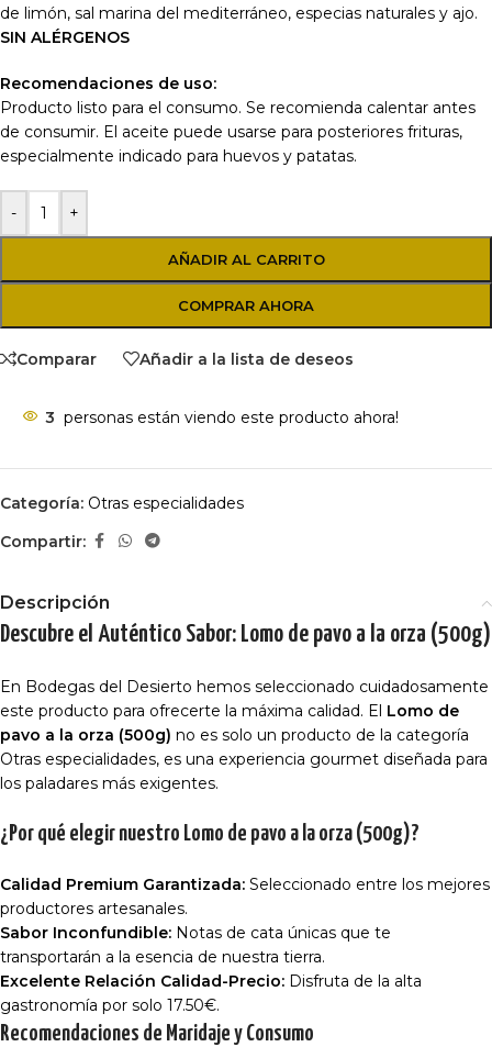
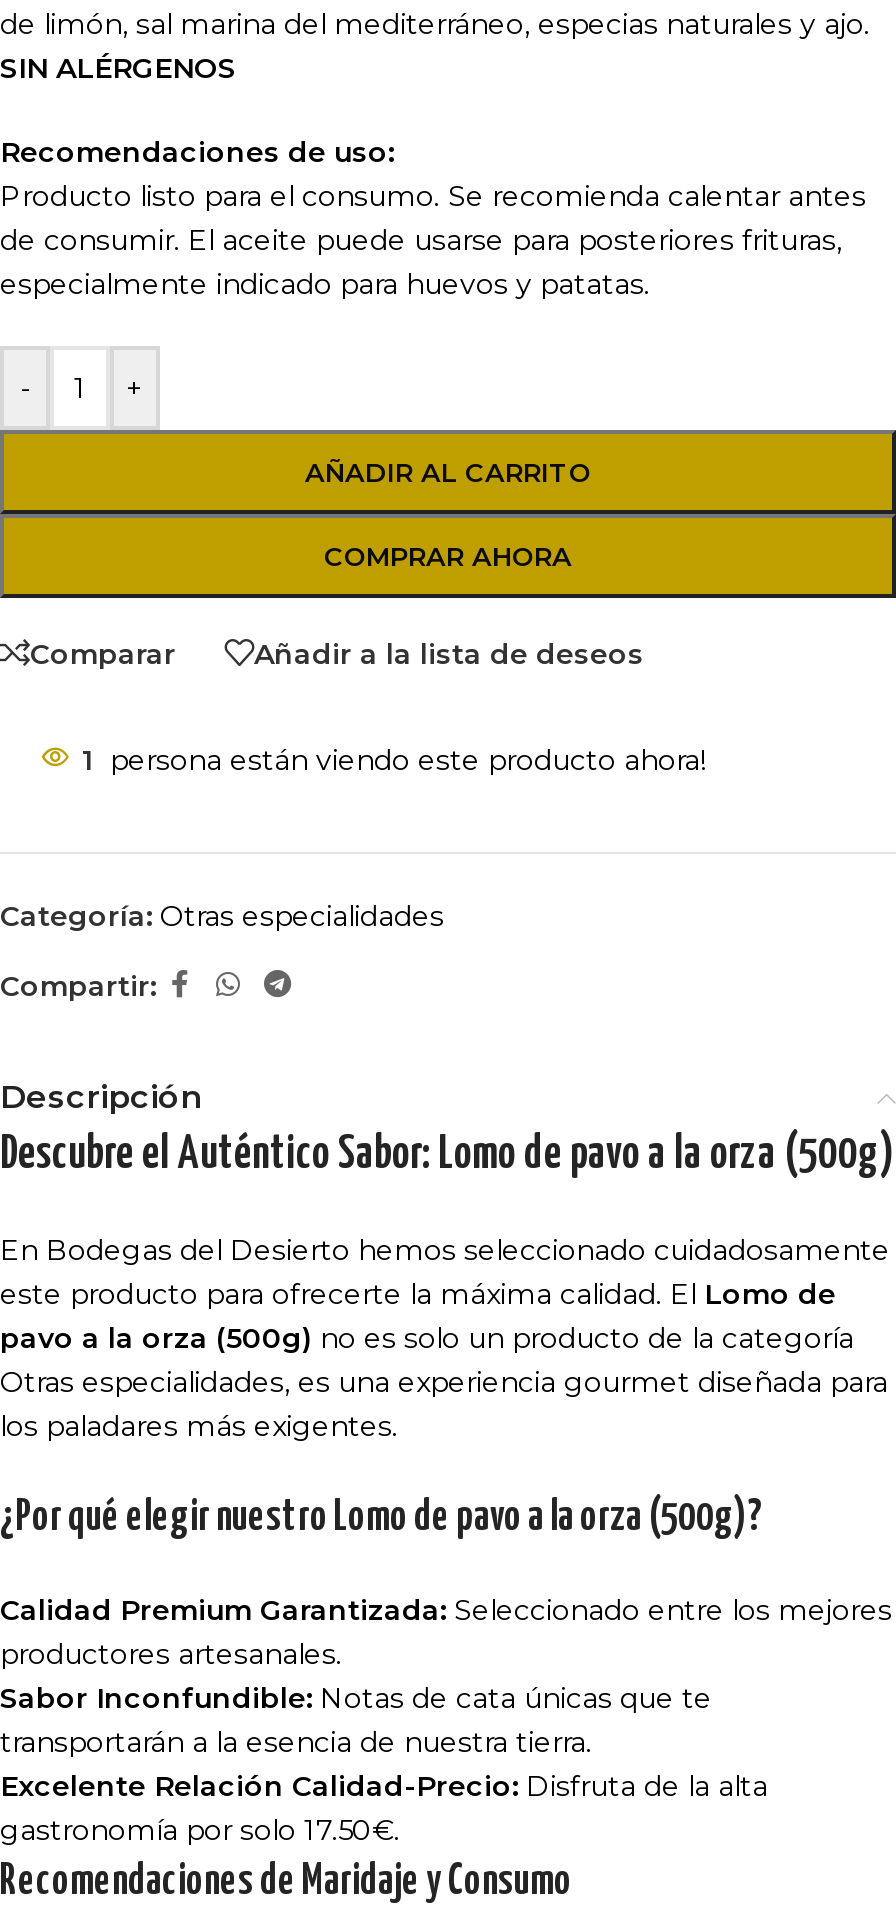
[45,408,399,427] 3 personas están viendo este producto ahora! -> [82,742,706,778] 1 persona están viendo este producto ahora!

